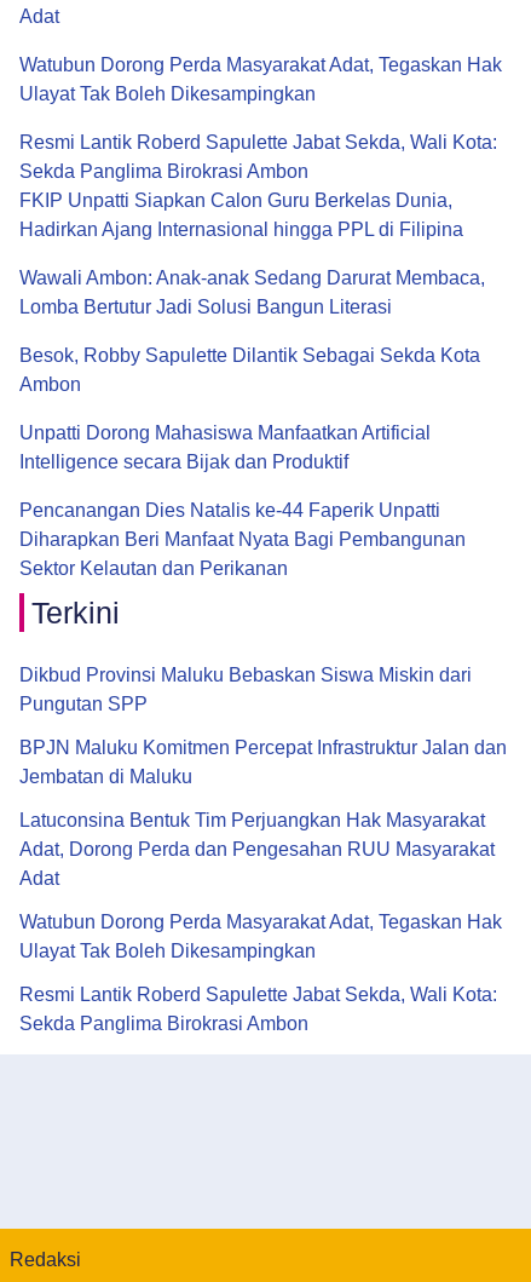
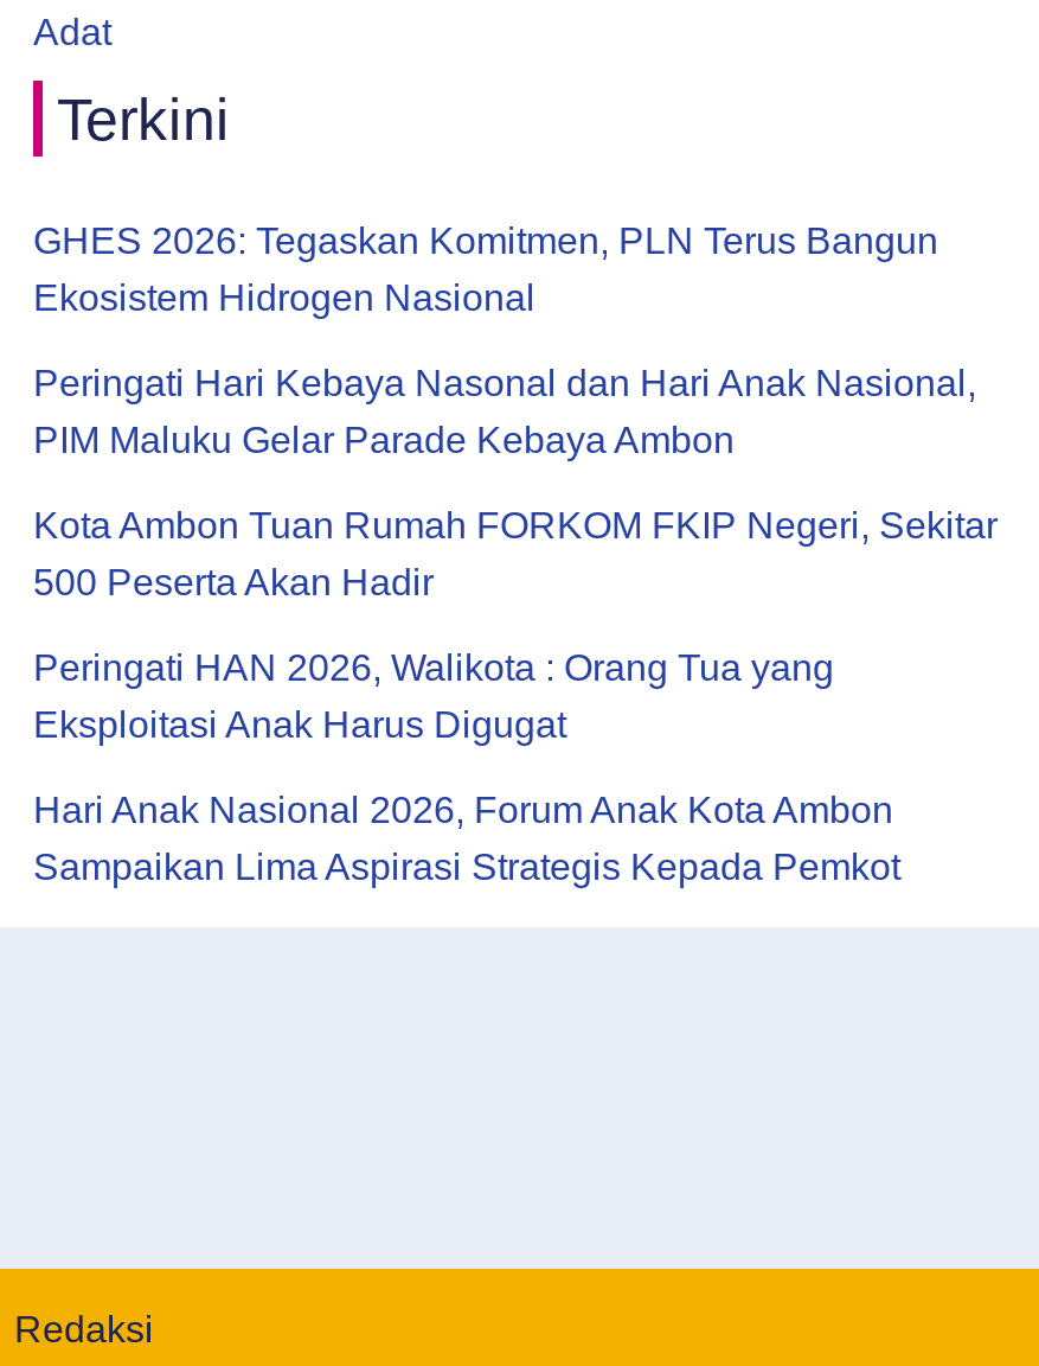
[19,54,502,579] Watubun Dorong Perda Masyarakat Adat, Tegaskan Hak | Ulayat Tak Boleh Dikesampingkan | Resmi Lantik Roberd Sapulette Jabat Sekda, Wali Kota: | Sekda Panglima Birokrasi Ambon | FKIP Unpatti Siapkan Calon Guru Berkelas Dunia, | Hadirkan Ajang Internasional hingga PPL di Filipina | Wawali Ambon: Anak-anak Sedang Darurat Membaca, | Lomba Bertutur Jadi Solusi Bangun Literasi | Besok, Robby Sapulette Dilantik Sebagai Sekda Kota | Ambon | Unpatti Dorong Mahasiswa Manfaatkan Artificial | Intelligence secara Bijak dan Produktif | Pencanangan Dies Natalis ke-44 Faperik Unpatti | Diharapkan Beri Manfaat Nyata Bagi Pembangunan | Sektor Kelautan dan Perikanan -> none
[19,665,472,714] Dikbud Provinsi Maluku Bebaskan Siswa Miskin dari | Pungutan SPP -> [33,221,938,318] GHES 2026: Tegaskan Komitmen, PLN Terus Bangun | Ekosistem Hidrogen Nasional
[19,737,507,787] BPJN Maluku Komitmen Percepat Infrastruktur Jalan dan | Jembatan di Maluku -> [33,363,976,460] Peringati Hari Kebaya Nasonal dan Hari Anak Nasional, | PIM Maluku Gelar Parade Kebaya Ambon
[19,810,495,889] Latuconsina Bentuk Tim Perjuangkan Hak Masyarakat | Adat, Dorong Perda dan Pengesahan RUU Masyarakat | Adat -> [33,505,998,603] Kota Ambon Tuan Rumah FORKOM FKIP Negeri, Sekitar | 500 Peserta Akan Hadir
[19,912,502,961] Watubun Dorong Perda Masyarakat Adat, Tegaskan Hak | Ulayat Tak Boleh Dikesampingkan -> [33,648,834,745] Peringati HAN 2026, Walikota : Orang Tua yang | Eksploitasi Anak Harus Digugat
[19,984,497,1034] Resmi Lantik Roberd Sapulette Jabat Sekda, Wali Kota: | Sekda Panglima Birokrasi Ambon -> [33,790,900,887] Hari Anak Nasional 2026, Forum Anak Kota Ambon | Sampaikan Lima Aspirasi Strategis Kepada Pemkot

